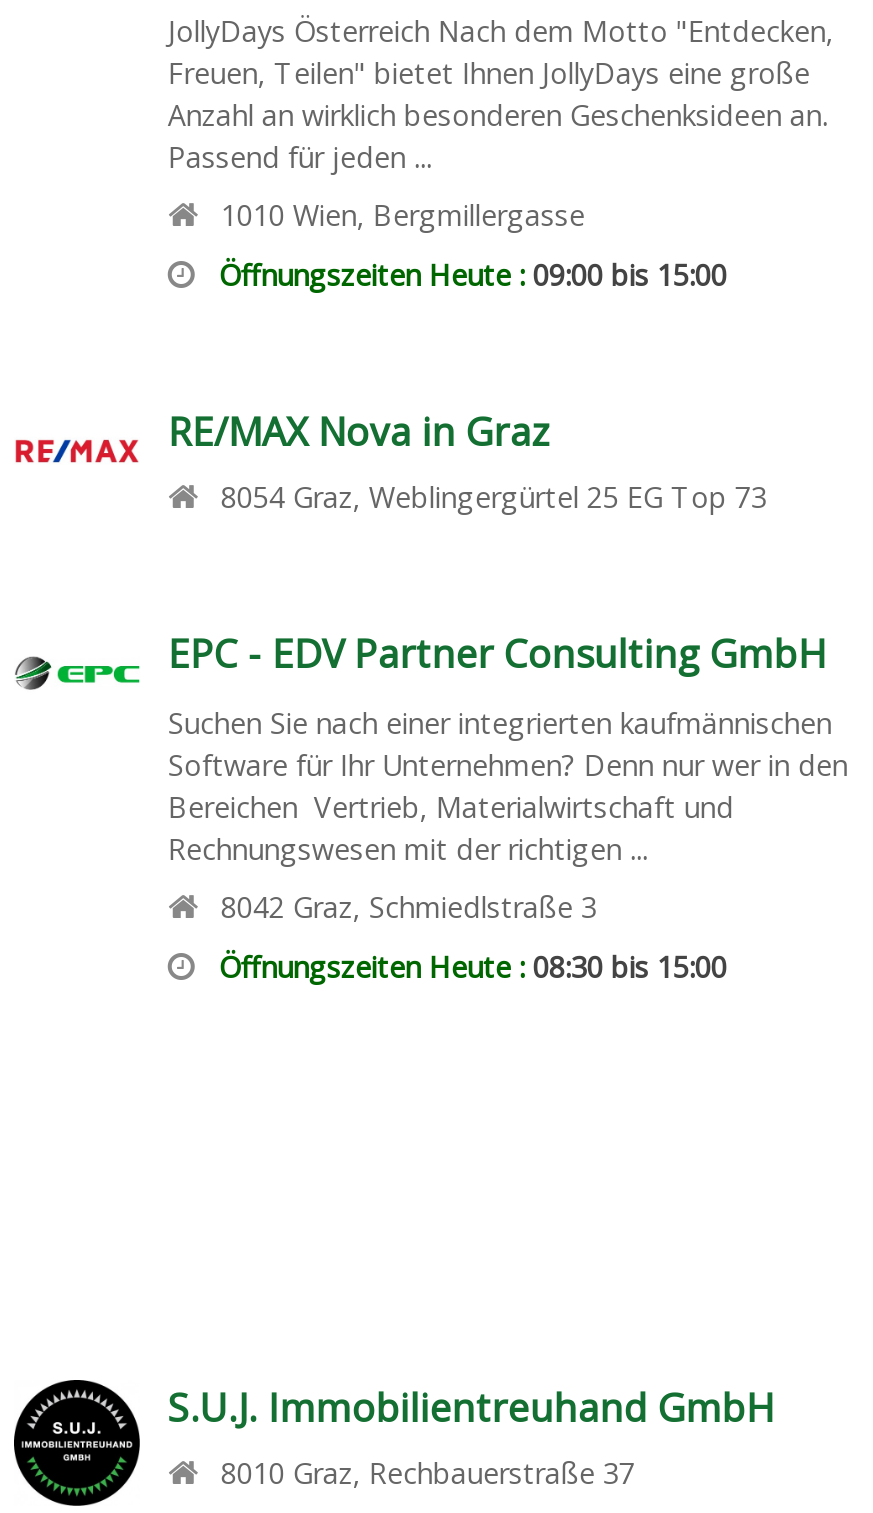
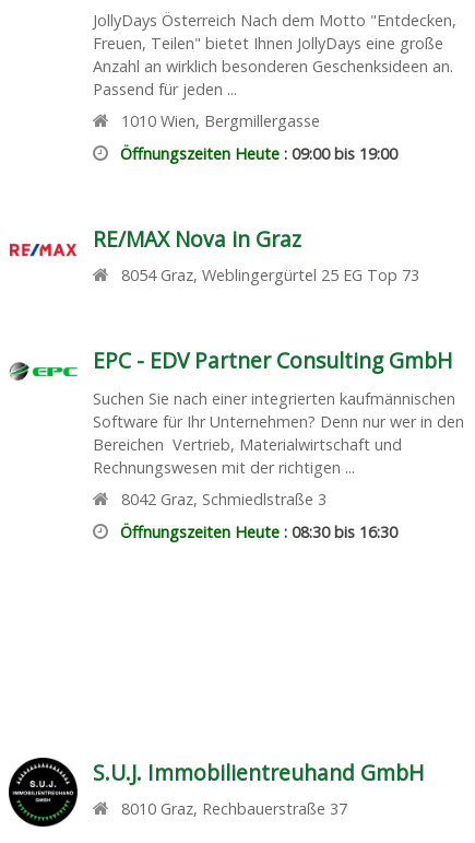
[219,256,727,294] Öffnungszeiten Heute : 09:00 bis 15:00 -> [121,143,398,164] Öffnungszeiten Heute : 09:00 bis 19:00
[219,948,727,986] Öffnungszeiten Heute : 08:30 bis 15:00 -> [121,521,398,542] Öffnungszeiten Heute : 08:30 bis 16:30

